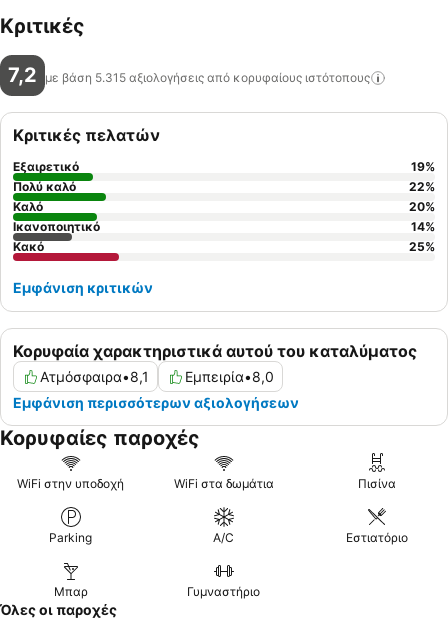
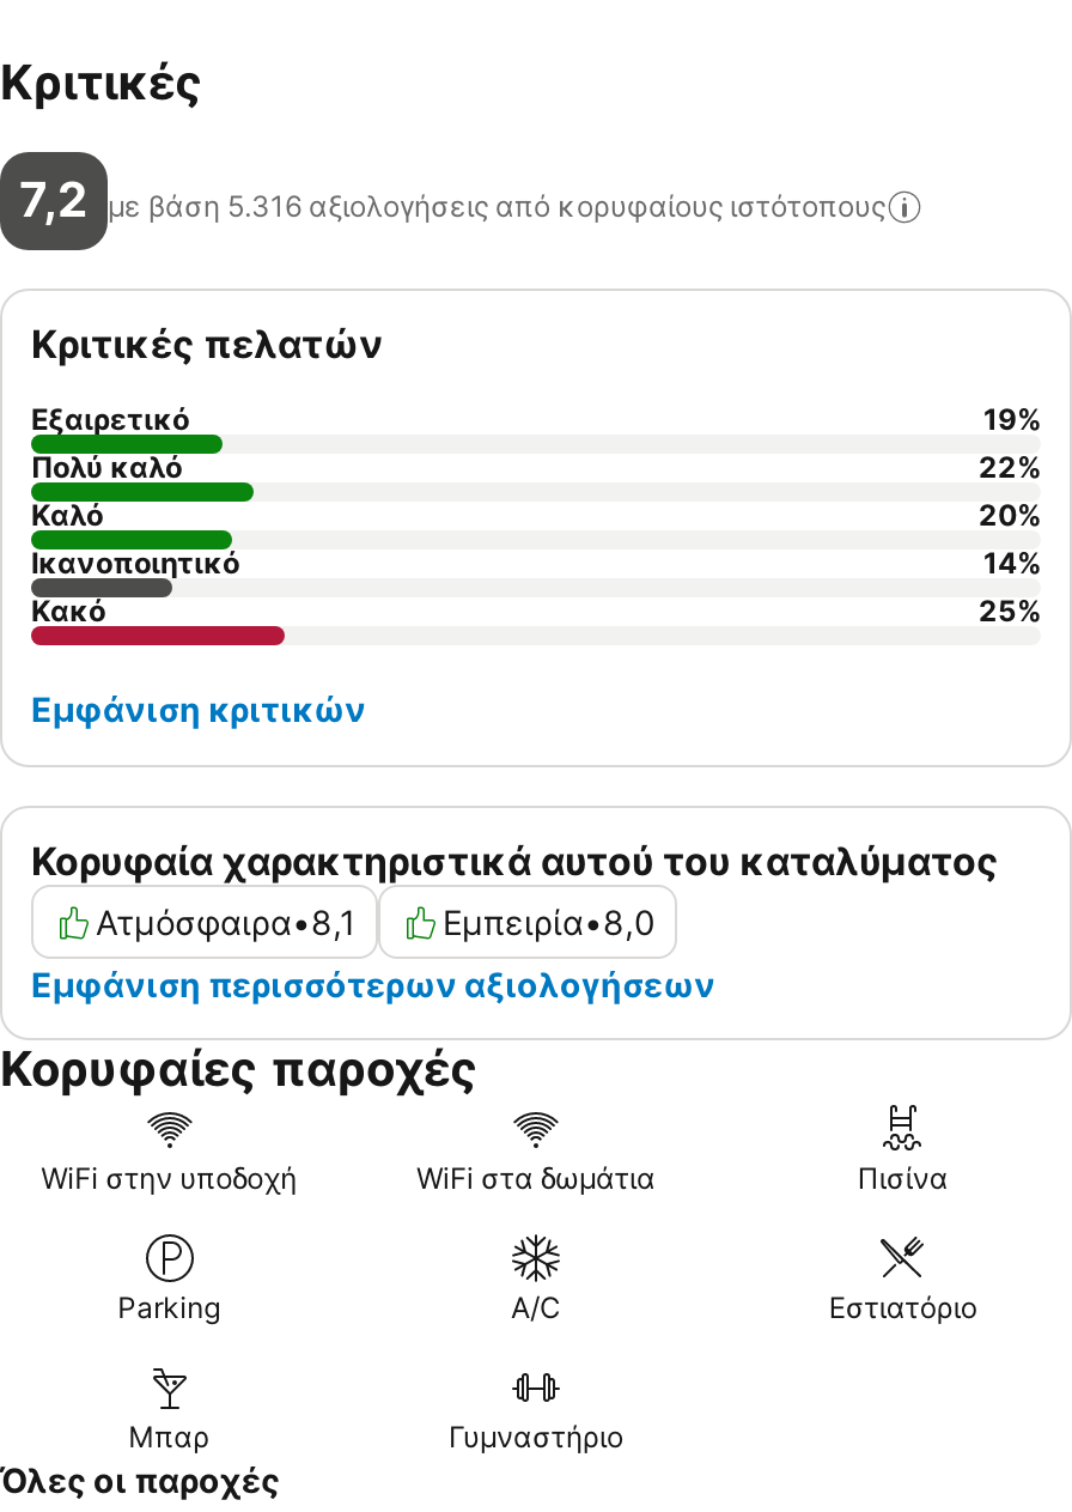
[8,63,370,87] 7,2 με βάση 5.315 αξιολογήσεις από κορυφαίους ιστότοπους -> [19,171,885,229] 7,2 με βάση 5.316 αξιολογήσεις από κορυφαίους ιστότοπους

